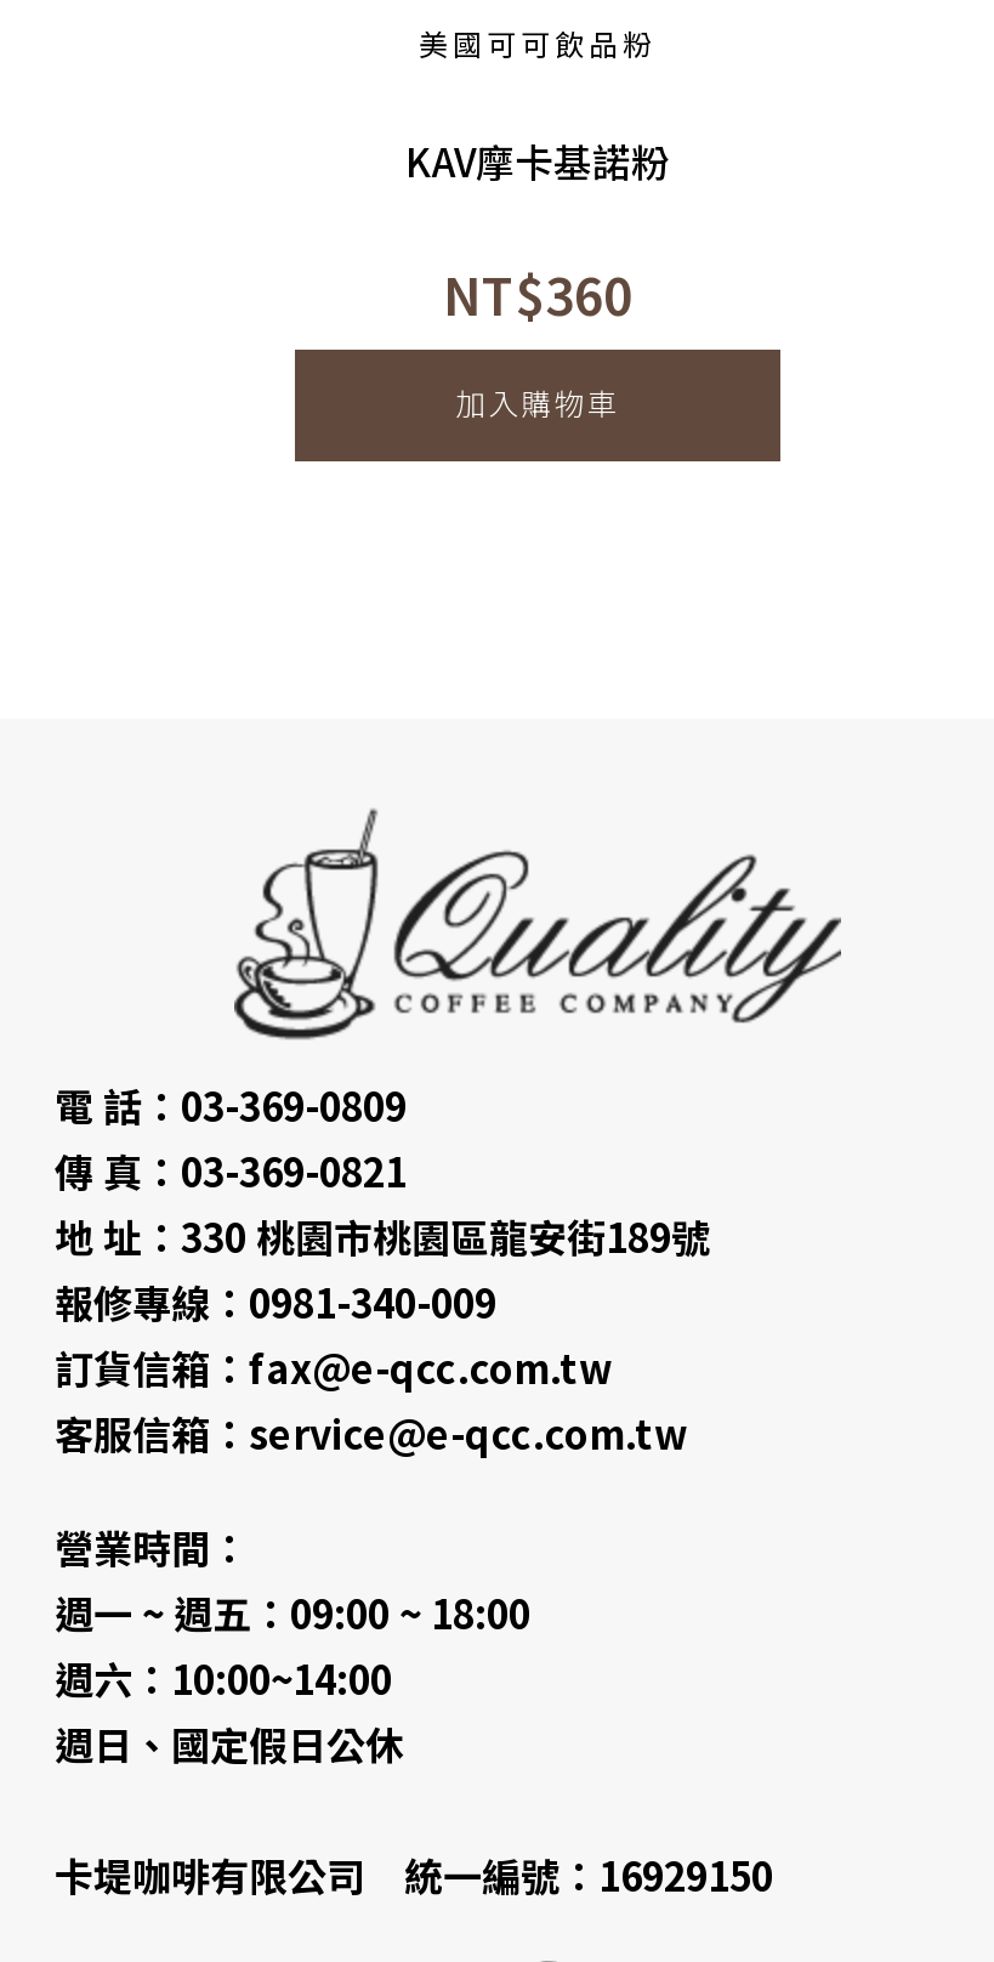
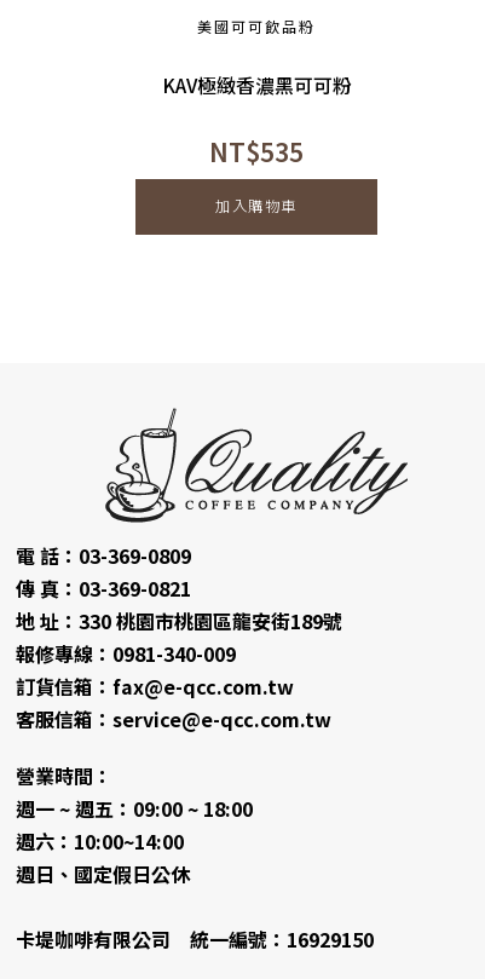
[405,134,670,190] KAV摩卡基諾粉 -> [161,72,351,99] KAV極緻香濃黑可可粉
[443,258,632,331] NT$360 -> [209,133,304,170] NT$535

